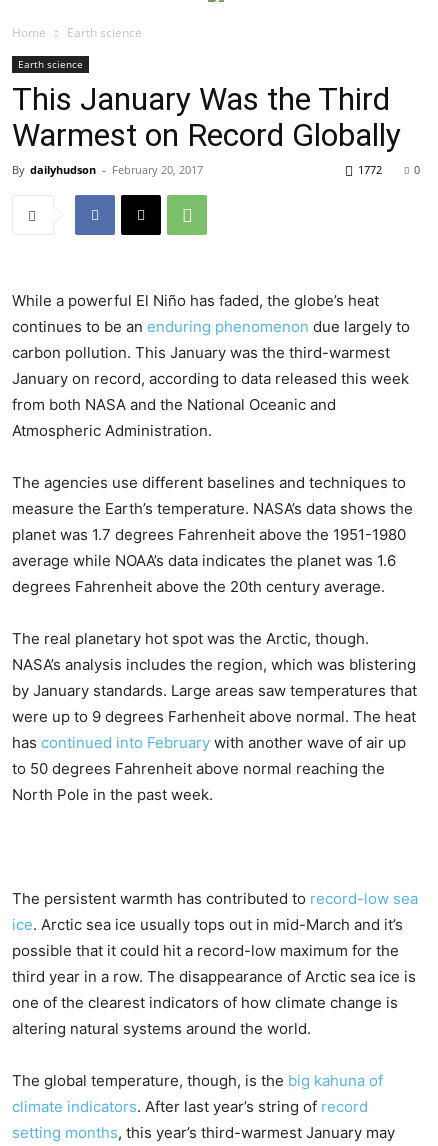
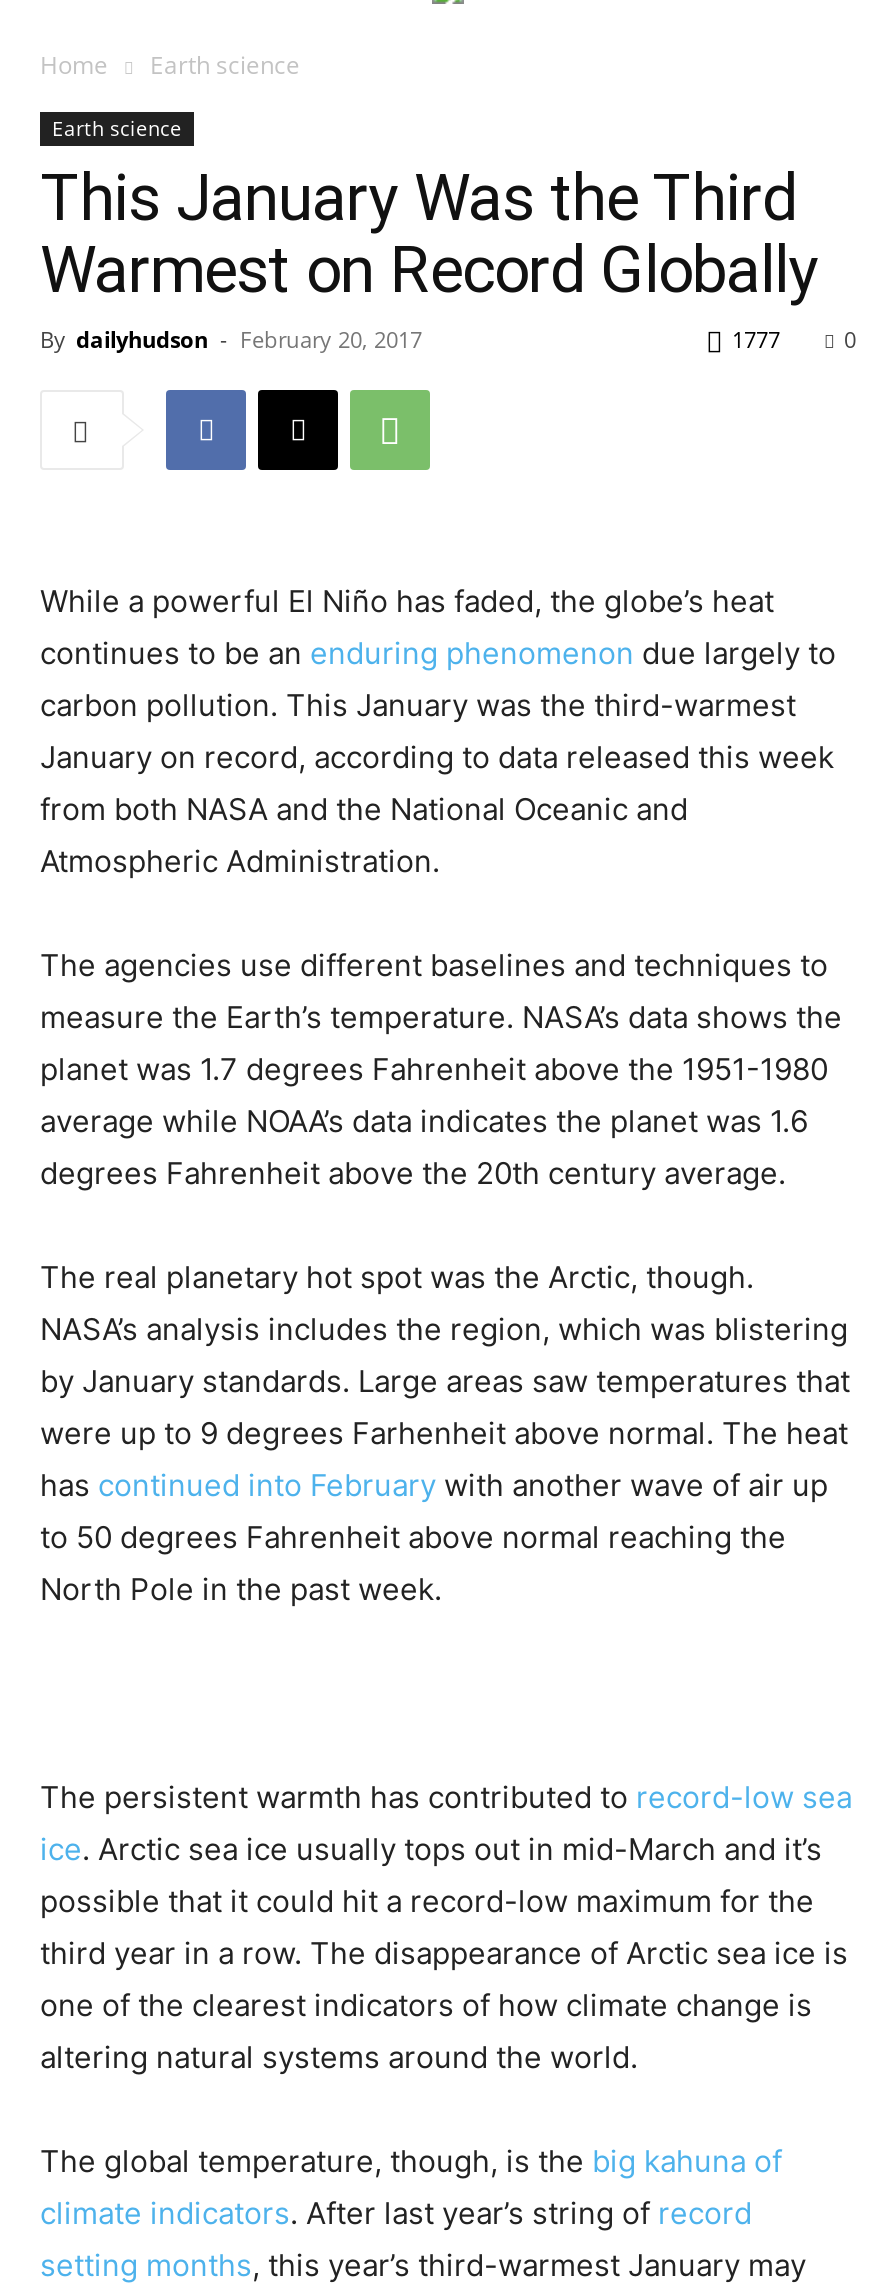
[358,162,382,177] 1772 -> [732,324,780,354] 1777

